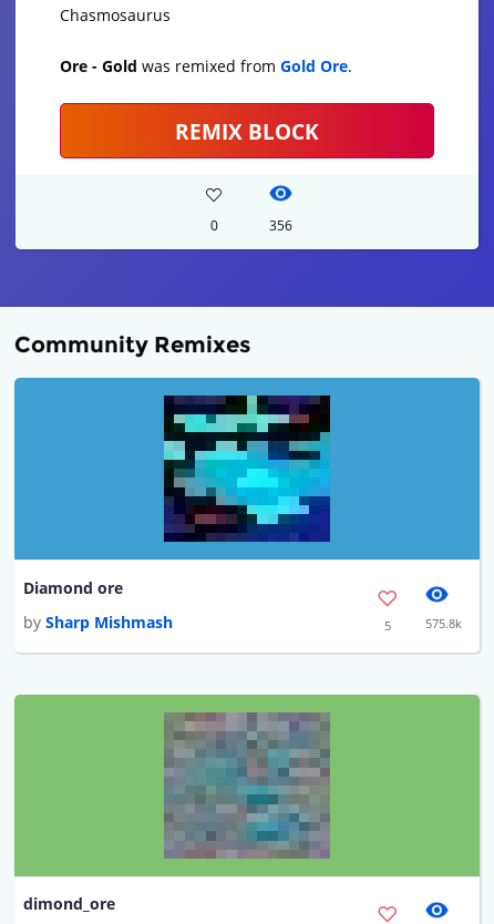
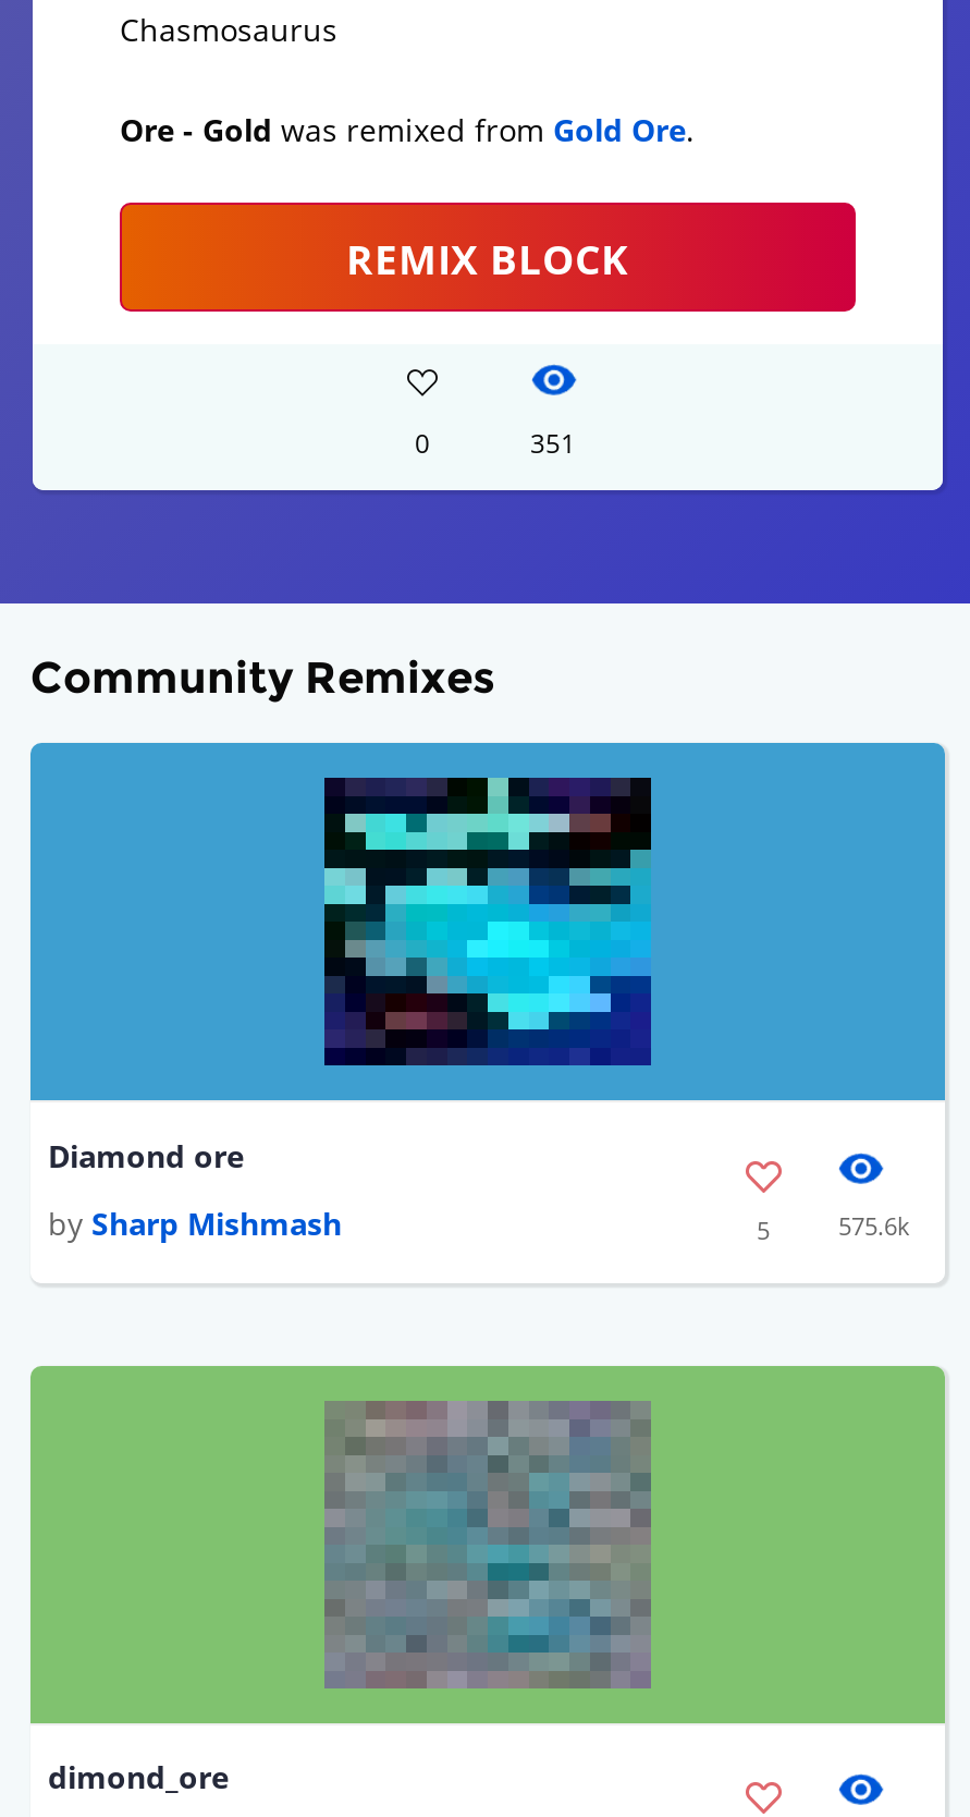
[269,216,292,235] 356 -> [530,425,576,463] 351
[425,614,462,631] 575.8k -> [838,1208,910,1241] 575.6k

